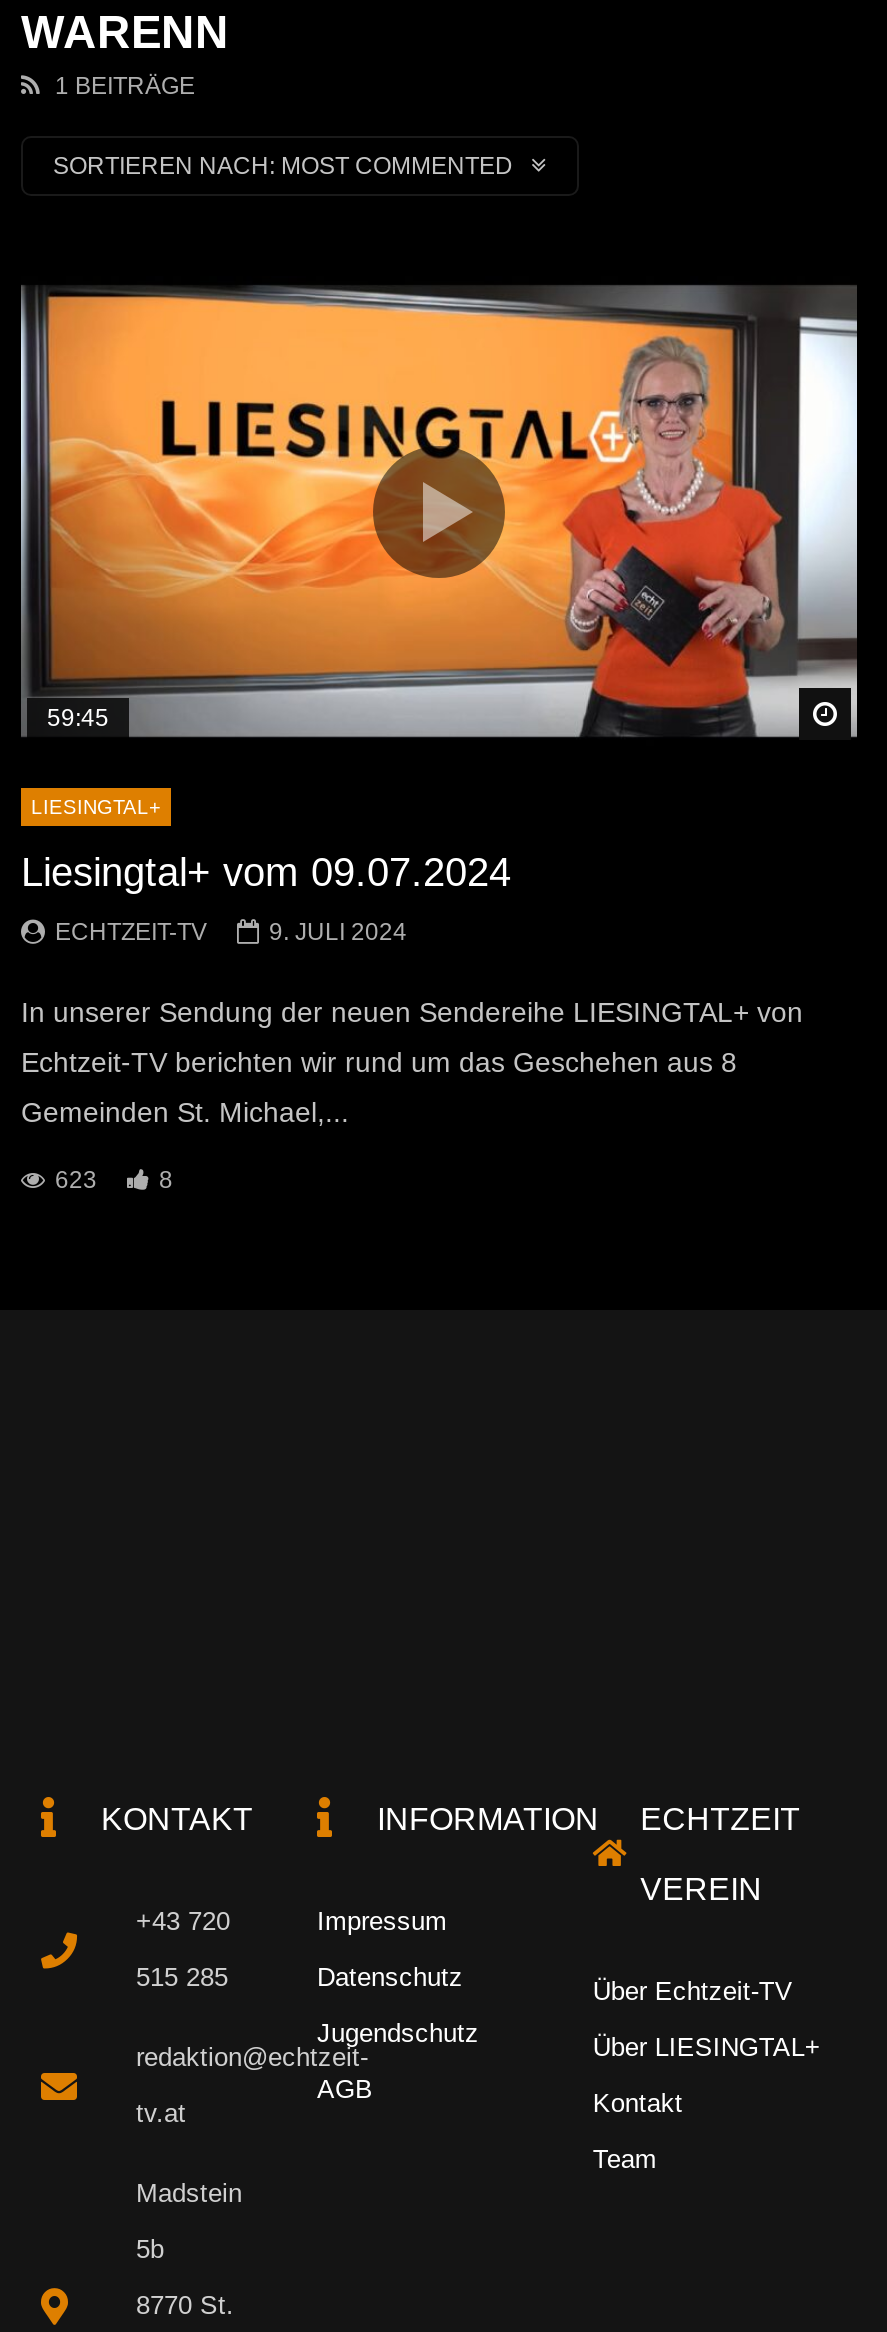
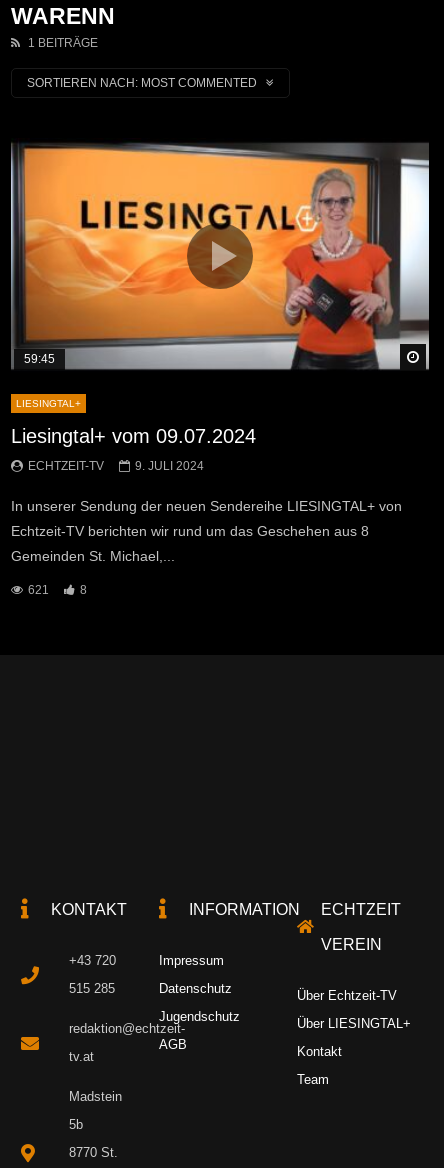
[55,1165,97,1193] 623 -> [28,583,49,597] 621

